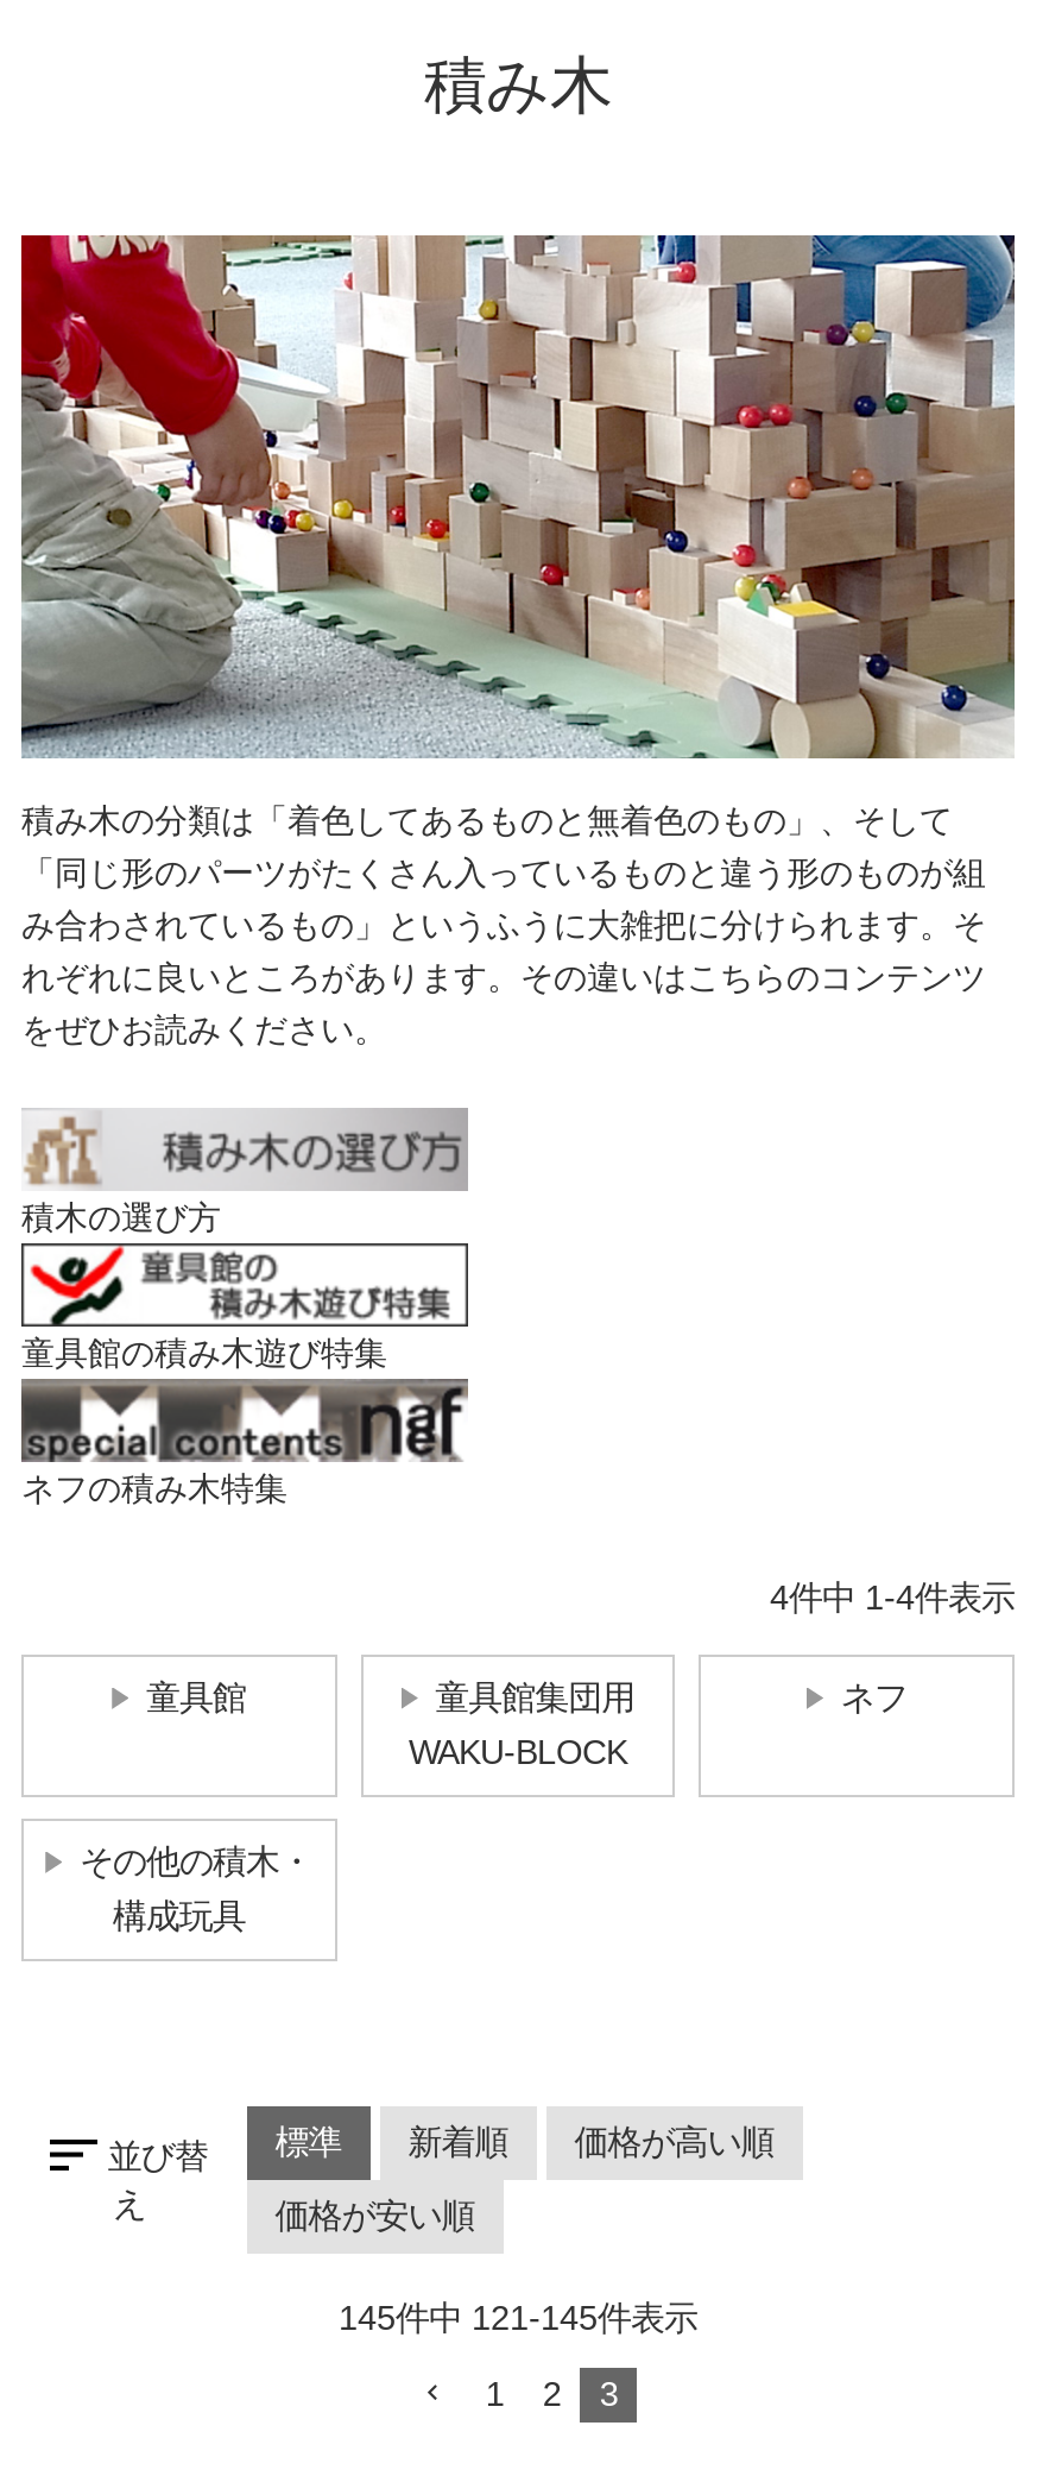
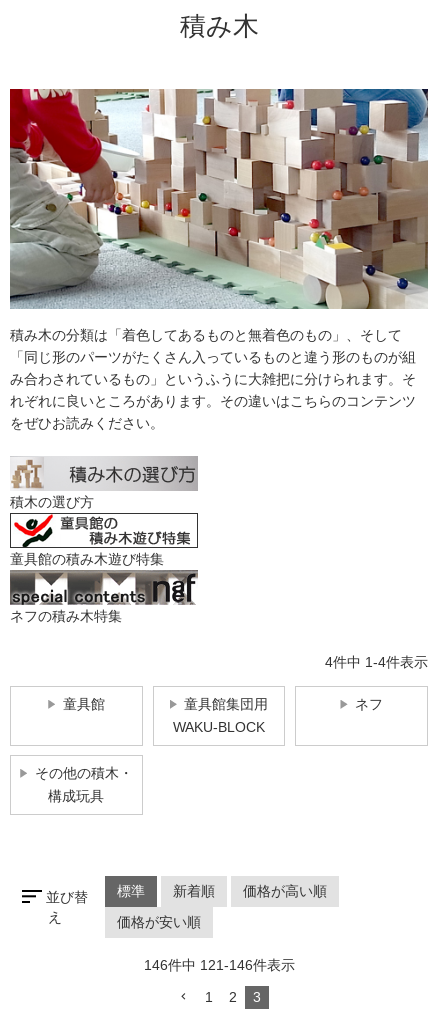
[339,2298,697,2336] 145件中 121 -145件表示 -> [143,957,294,973] 146件中 121 -146件表示

